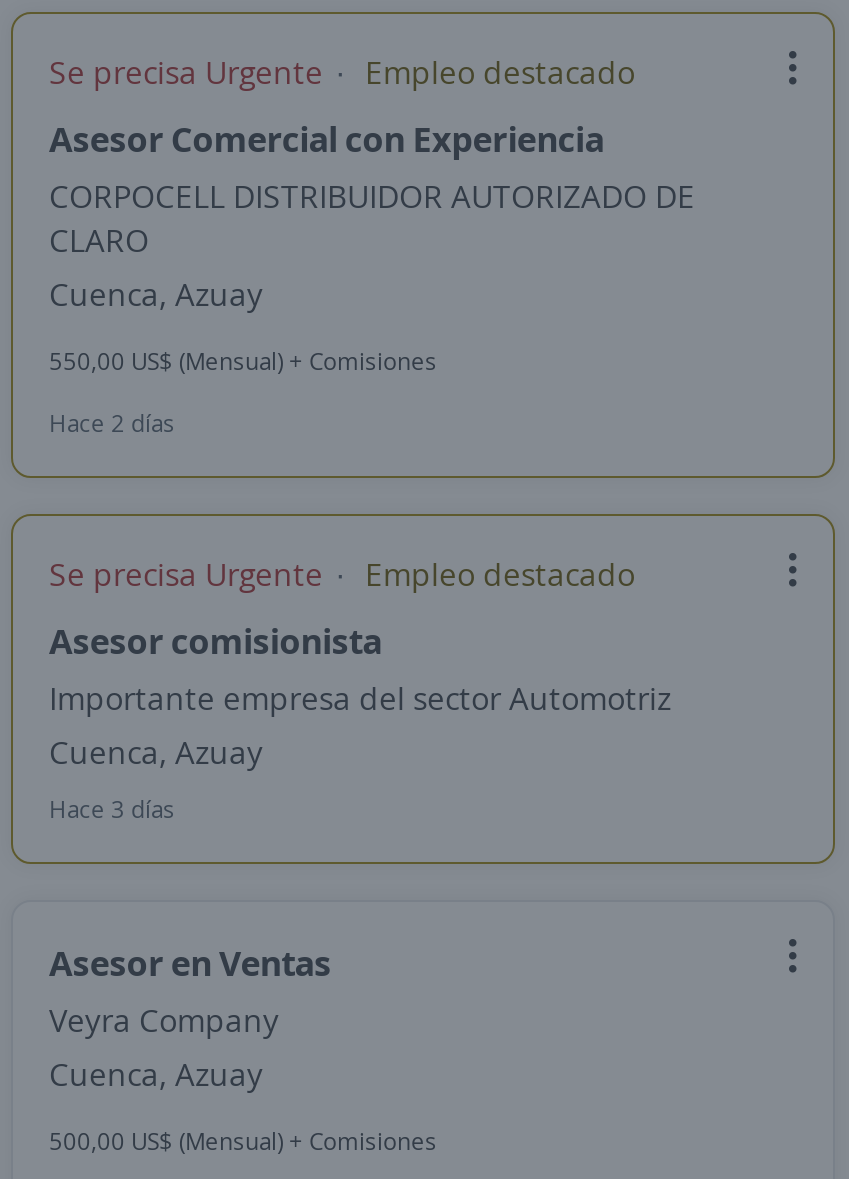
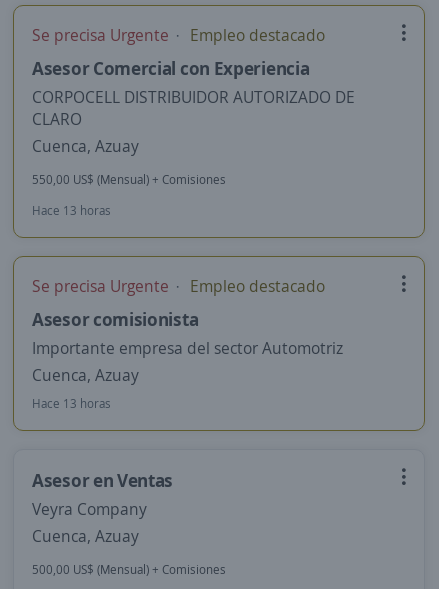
[49,406,175,440] Hace 2 días -> [32,202,111,219] Hace 13 horas
[49,792,175,826] Hace 3 días -> [32,395,111,412] Hace 13 horas

